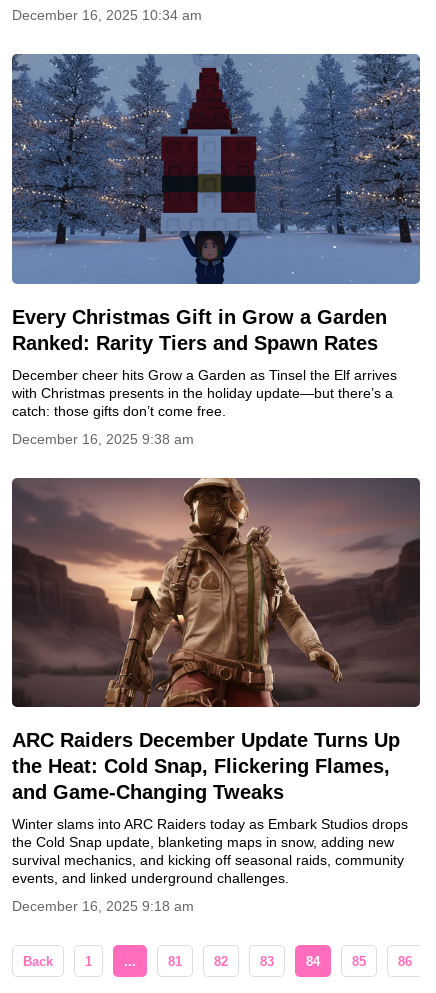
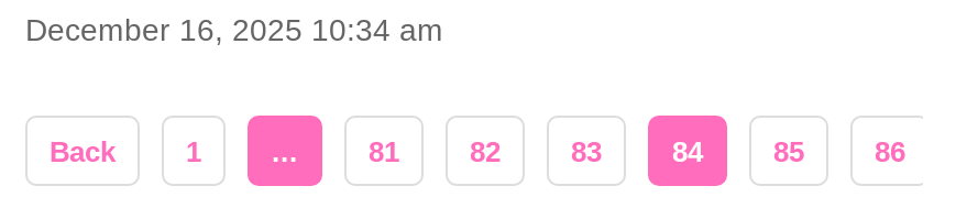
[11,53,421,446] [image] | Every Christmas Gift in Grow a Garden | Ranked: Rarity Tiers and Spawn Rates | December cheer hits Grow a Garden as Tinsel the Elf arrives | with Christmas presents in the holiday update—but there’s a | catch: those gifts don’t come free. | December 16, 2025 9:38 am -> none
[11,477,421,914] [image] | ARC Raiders December Update Turns Up | the Heat: Cold Snap, Flickering Flames, | and Game-Changing Tweaks | Winter slams into ARC Raiders today as Embark Studios drops | the Cold Snap update, blanketing maps in snow, adding new | survival mechanics, and kicking off seasonal raids, community | events, and linked underground challenges. | December 16, 2025 9:18 am -> none

